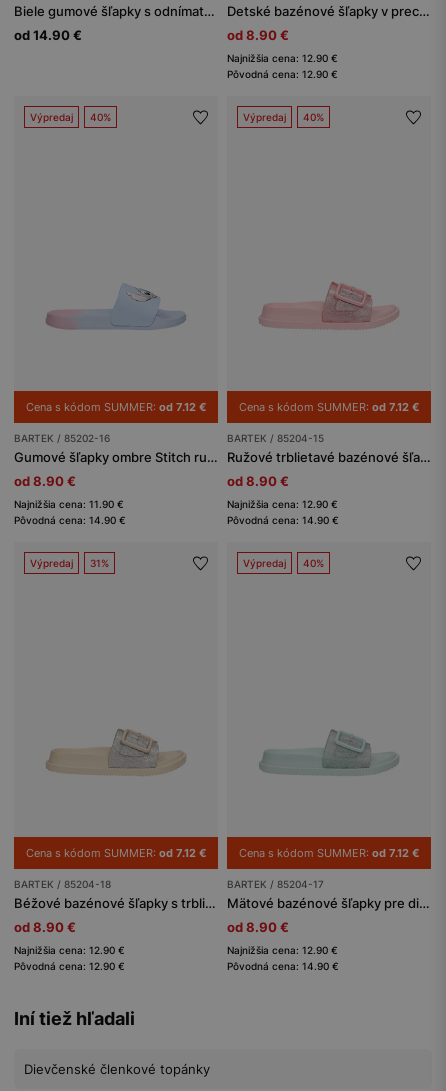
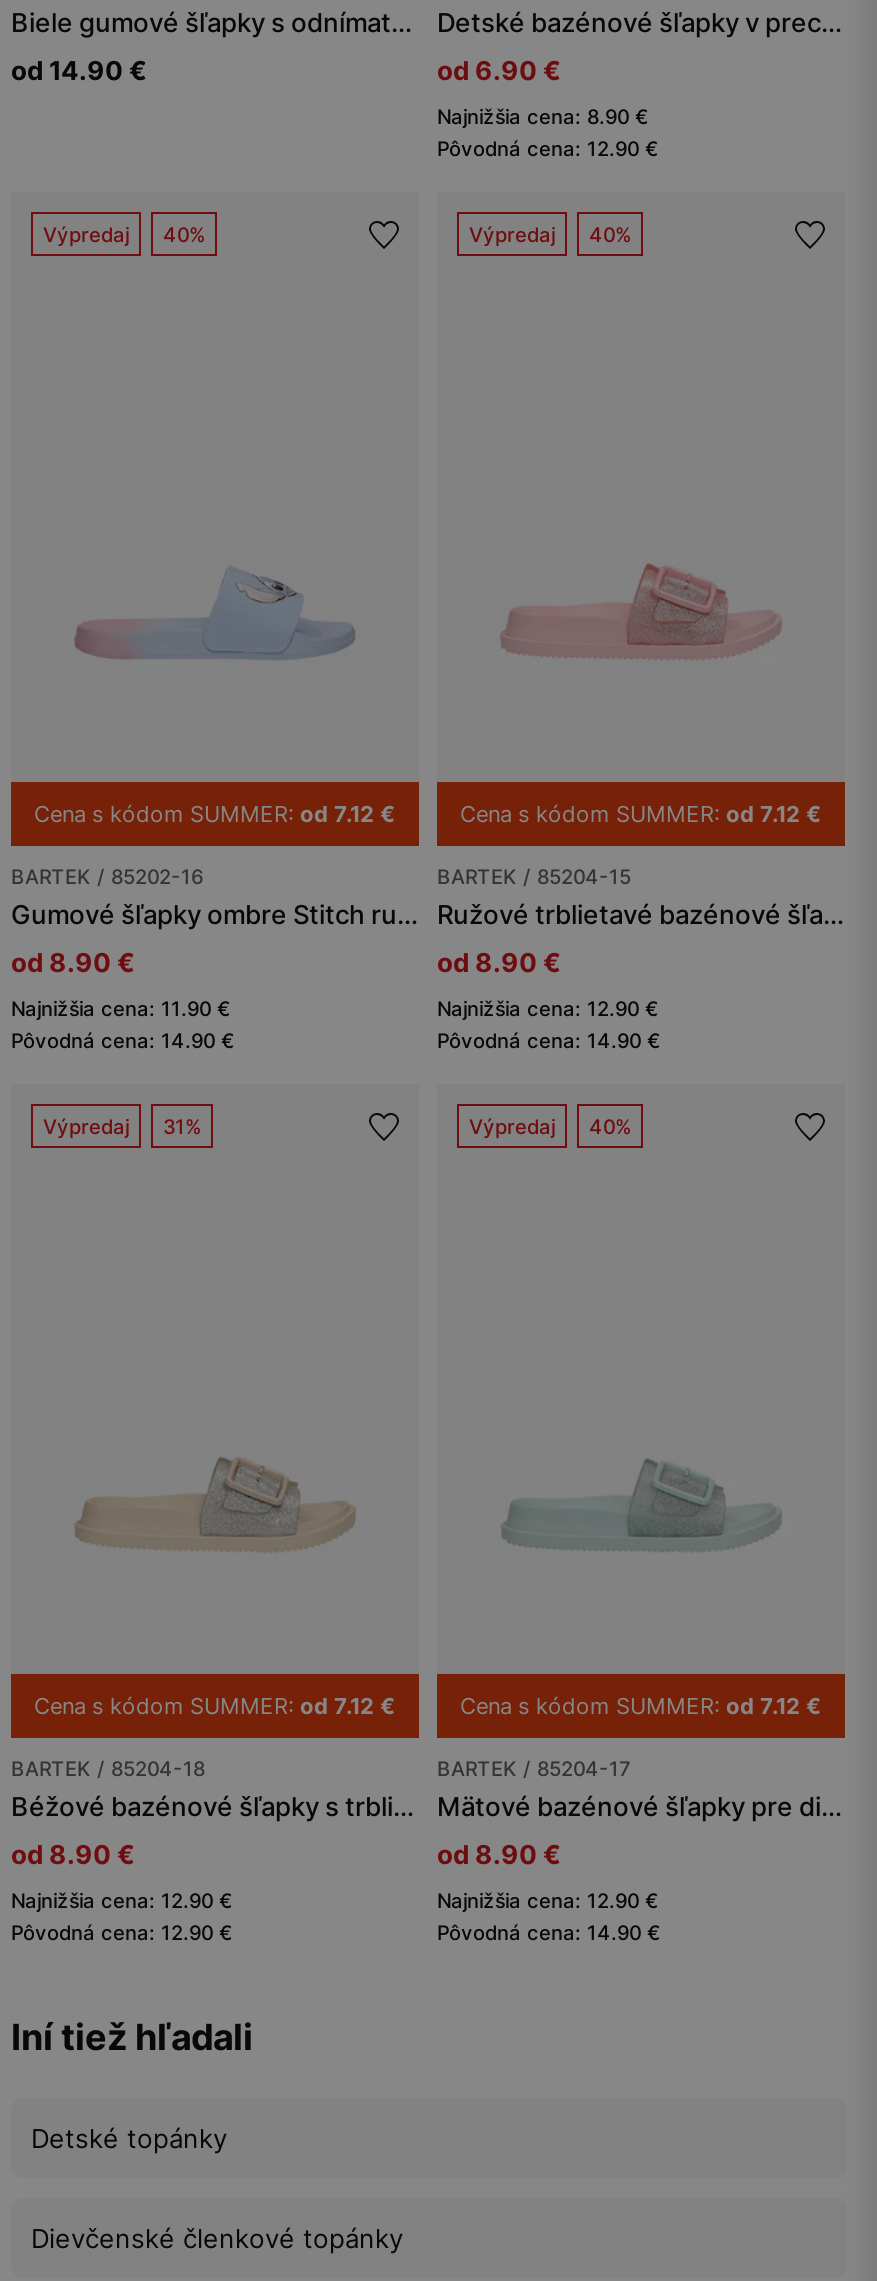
[227,27,289,43] od 8.90 € -> [437,54,561,86] od 6.90 €
[227,52,338,64] Najnižšia cena: 12.90 € -> [437,104,649,128] Najnižšia cena: 8.90 €
none -> [31,2121,227,2153] Detské topánky

